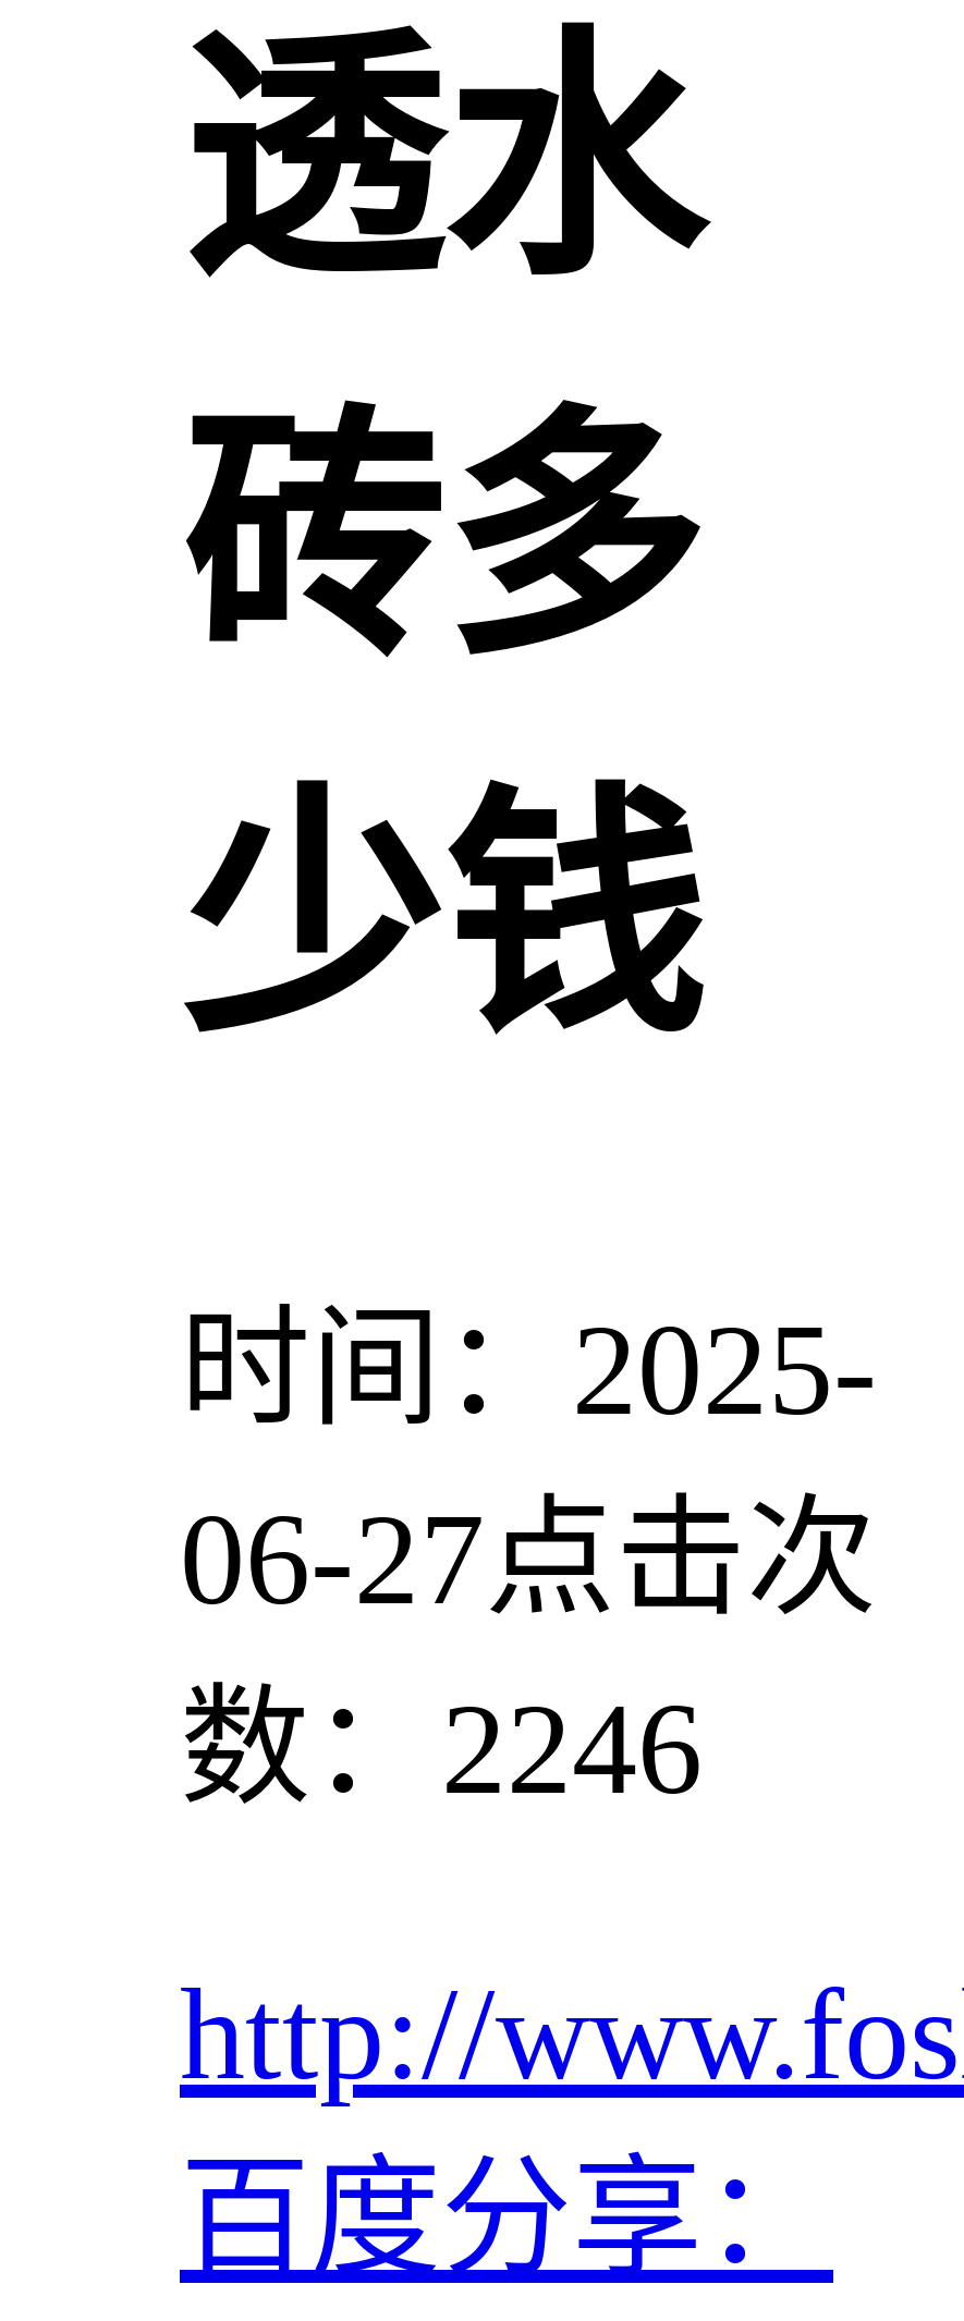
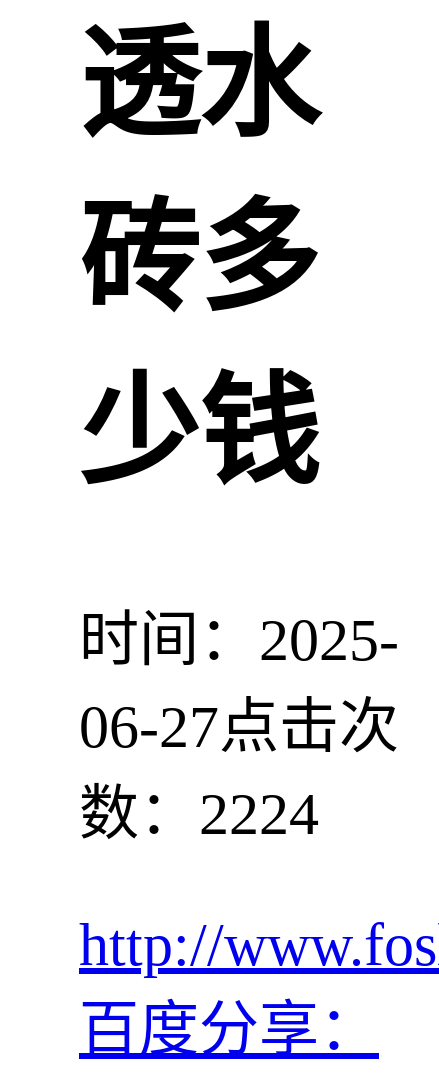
[180,1677,703,1821] 数：2246 -> [79,781,319,847] 数：2224

